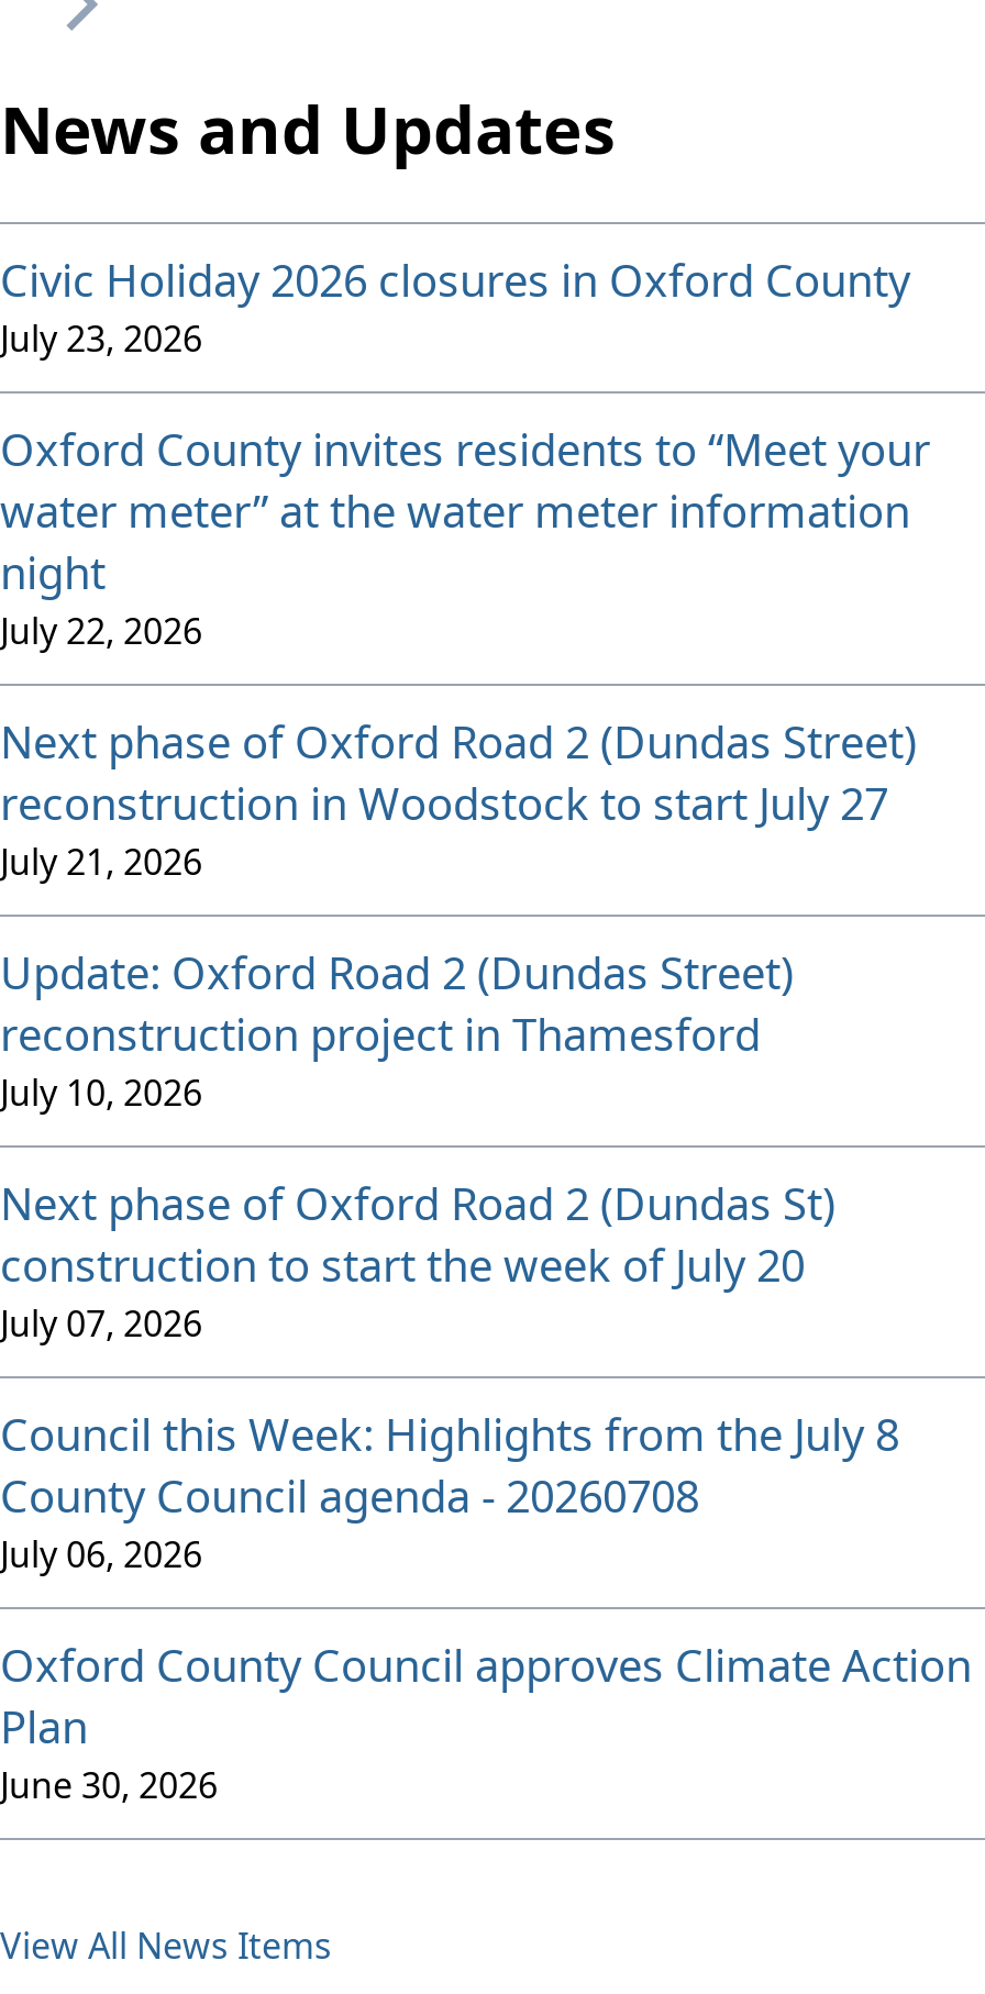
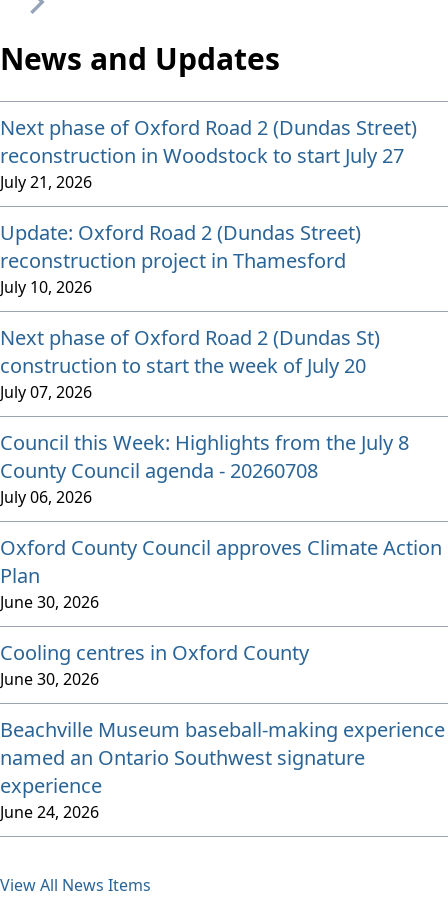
[0,251,930,655] Civic Holiday 2026 closures in Oxford County | July 23, 2026 | Oxford County invites residents to “Meet your | water meter” at the water meter information | night | July 22, 2026 -> none
moved [0,712,972,1809] -> [0,114,442,613]: Next phase of Oxford Road 2 (Dundas Street) | reconstruction in Woodstock to start July 27 | July 21, 2026 | ... | Plan | June 30, 2026
none -> [0,639,445,823] Cooling centres in Oxford County | June 30, 2026 | Beachville Museum baseball-making experience | named an Ontario Southwest signature | experience | June 24, 2026

